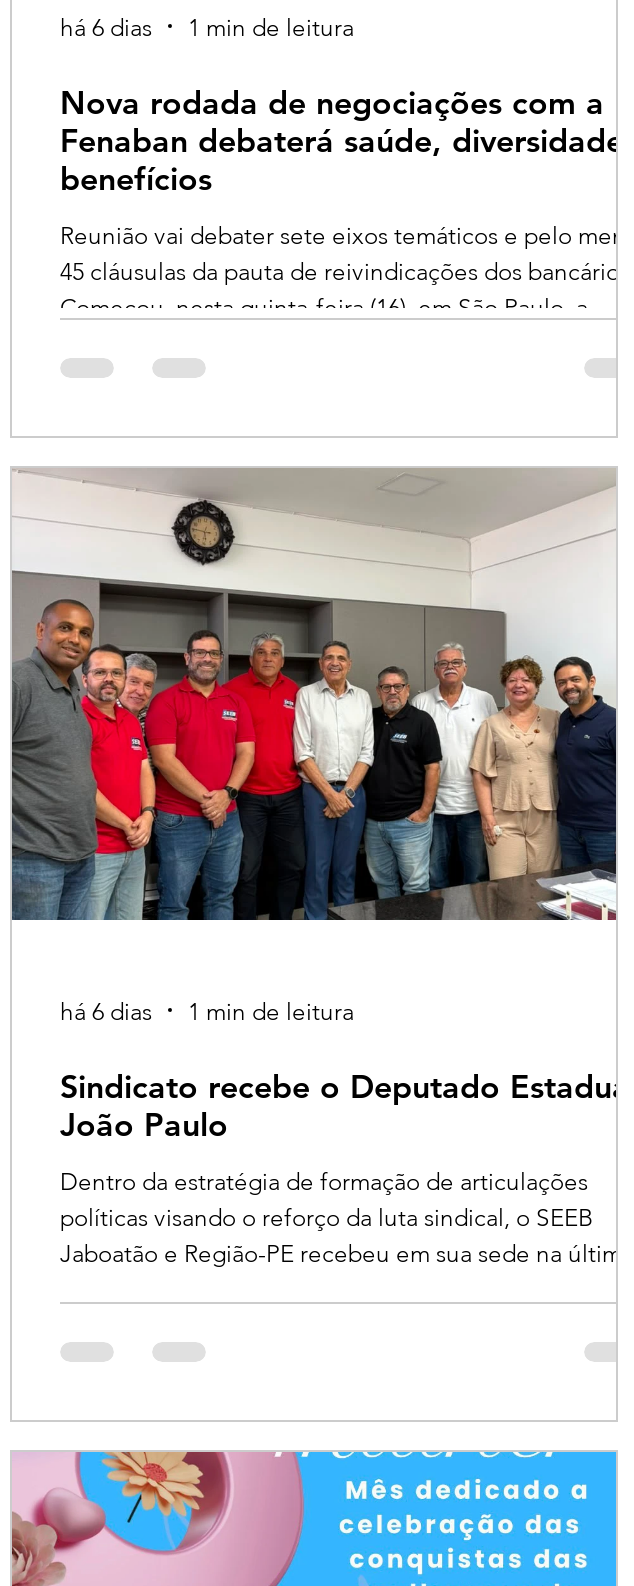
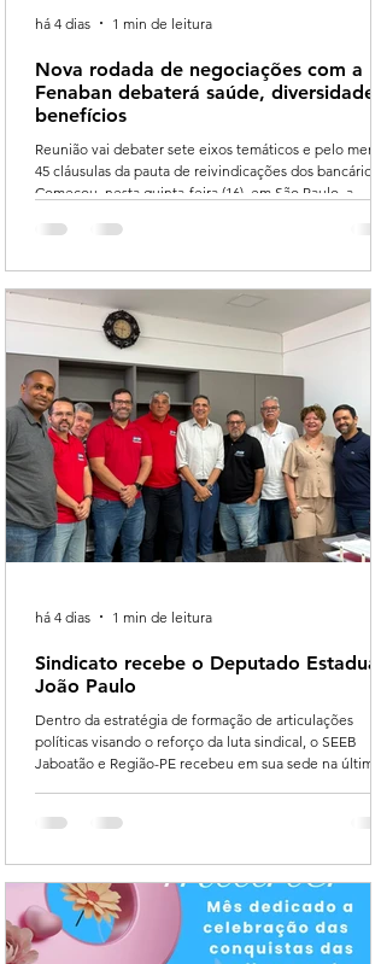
[60,11,354,41] há 6 dias 1 min de leitura -> [35,14,212,32] há 4 dias 1 min de leitura
[60,995,354,1025] há 6 dias 1 min de leitura -> [35,607,212,626] há 4 dias 1 min de leitura

